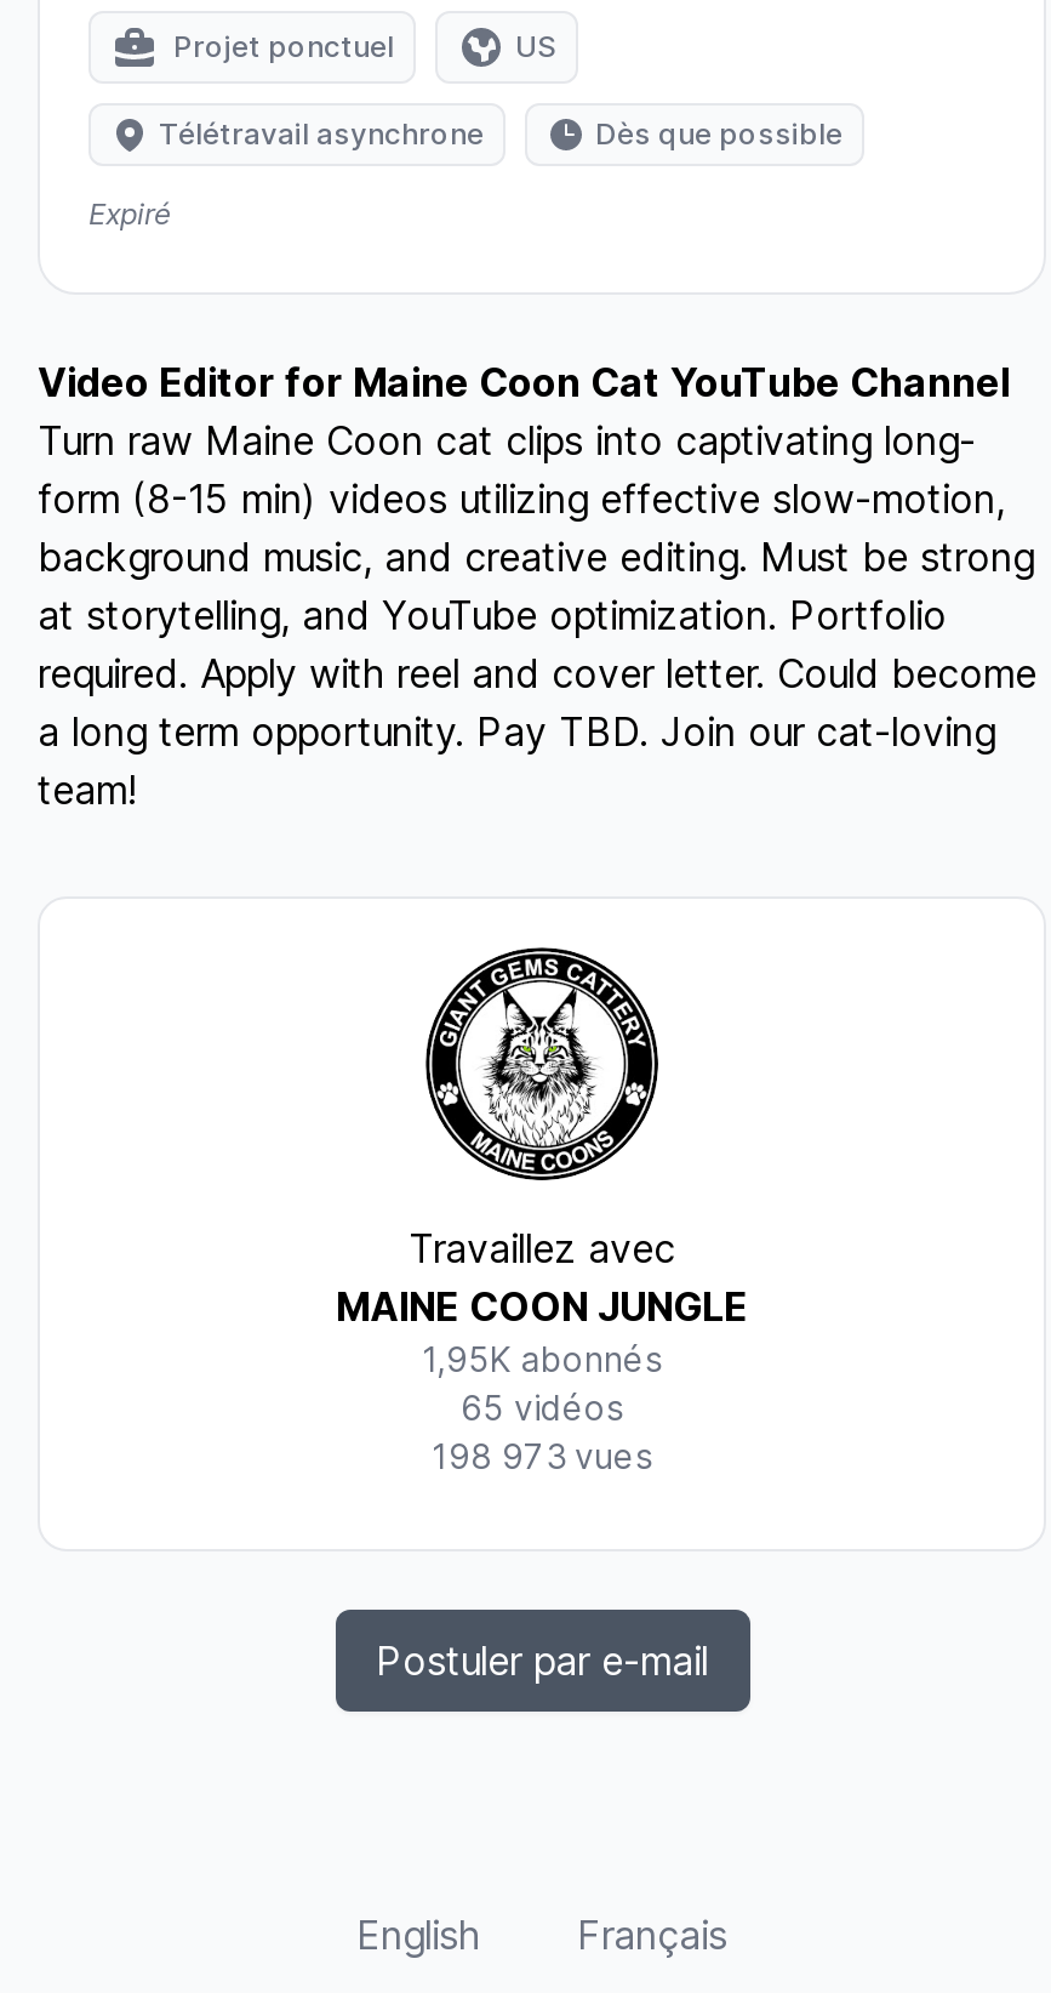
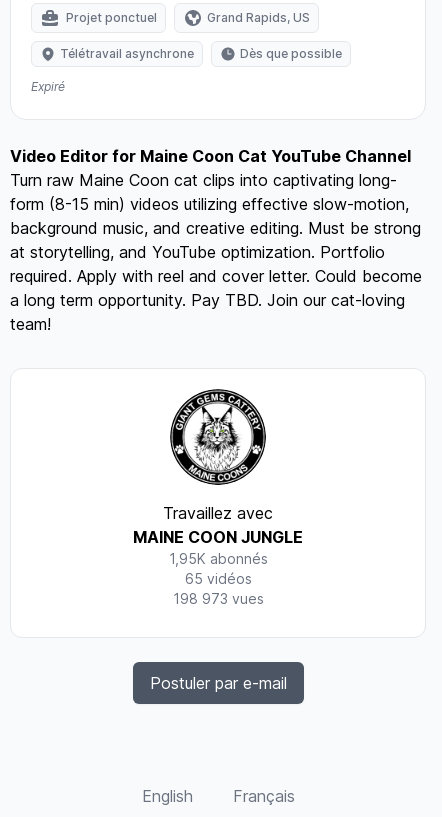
[515,28,556,64] US -> [207,10,310,25] Grand Rapids, US

